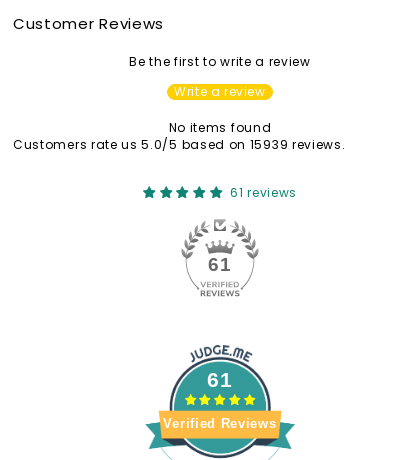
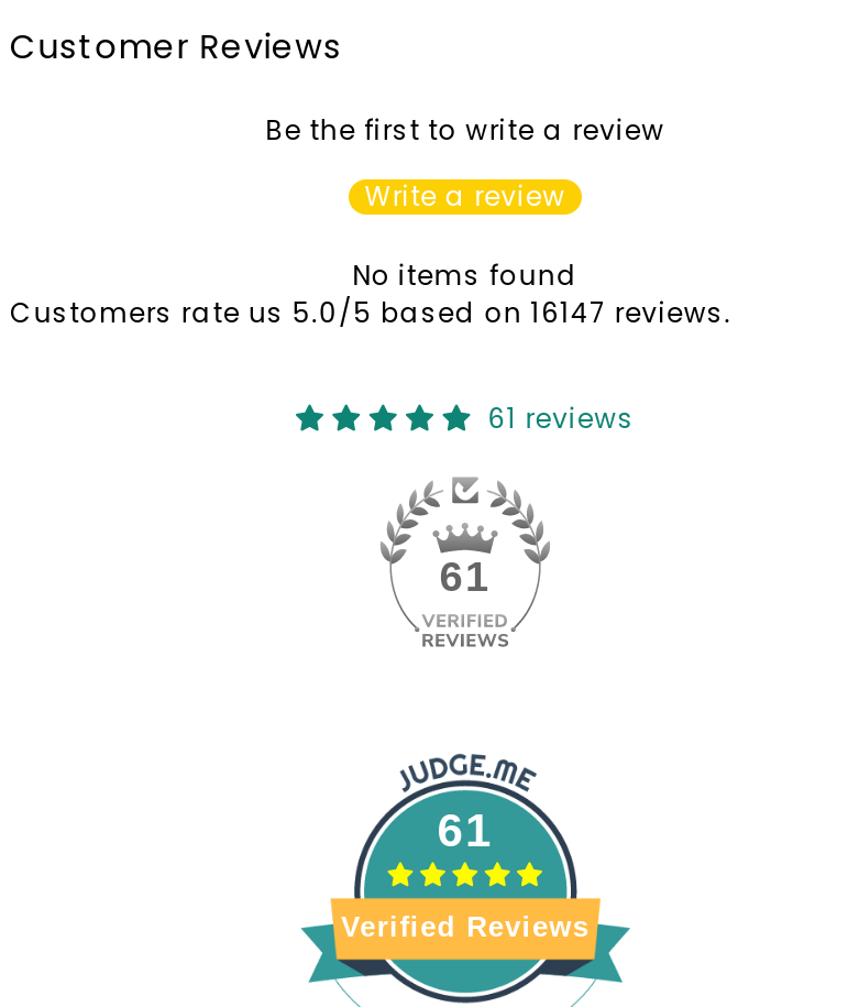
[13,136,345,153] Customers rate us 5.0/5 based on 15939 reviews. -> [10,293,732,331] Customers rate us 5.0/5 based on 16147 reviews.

